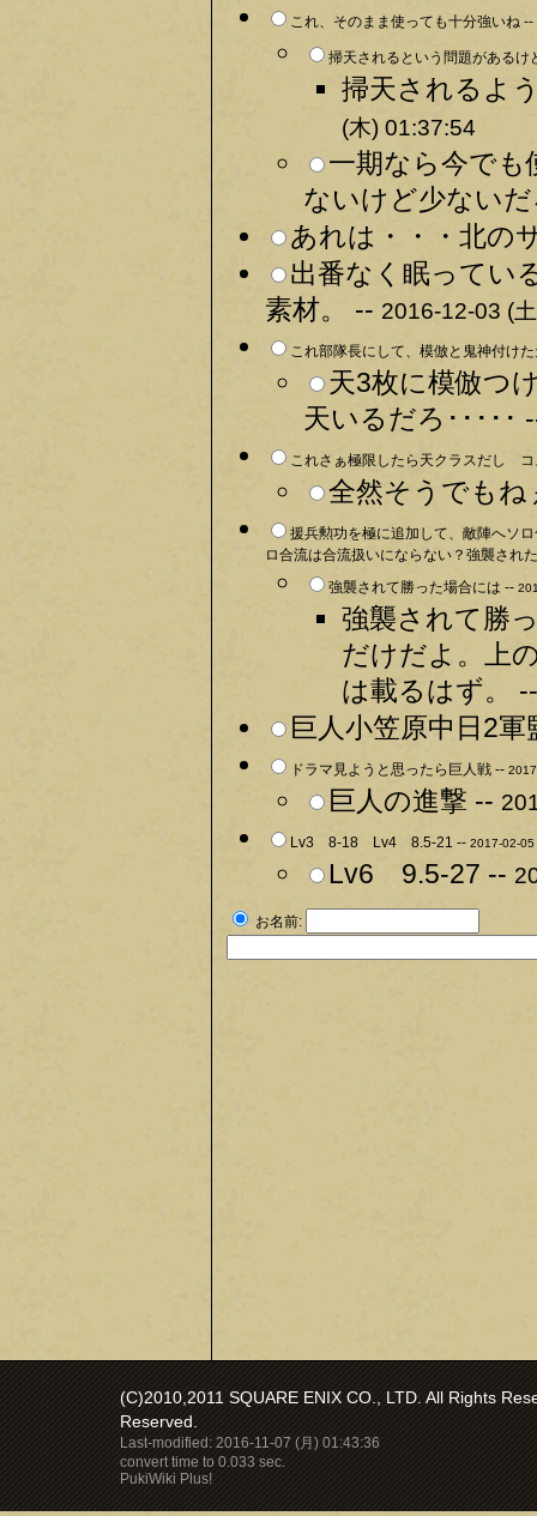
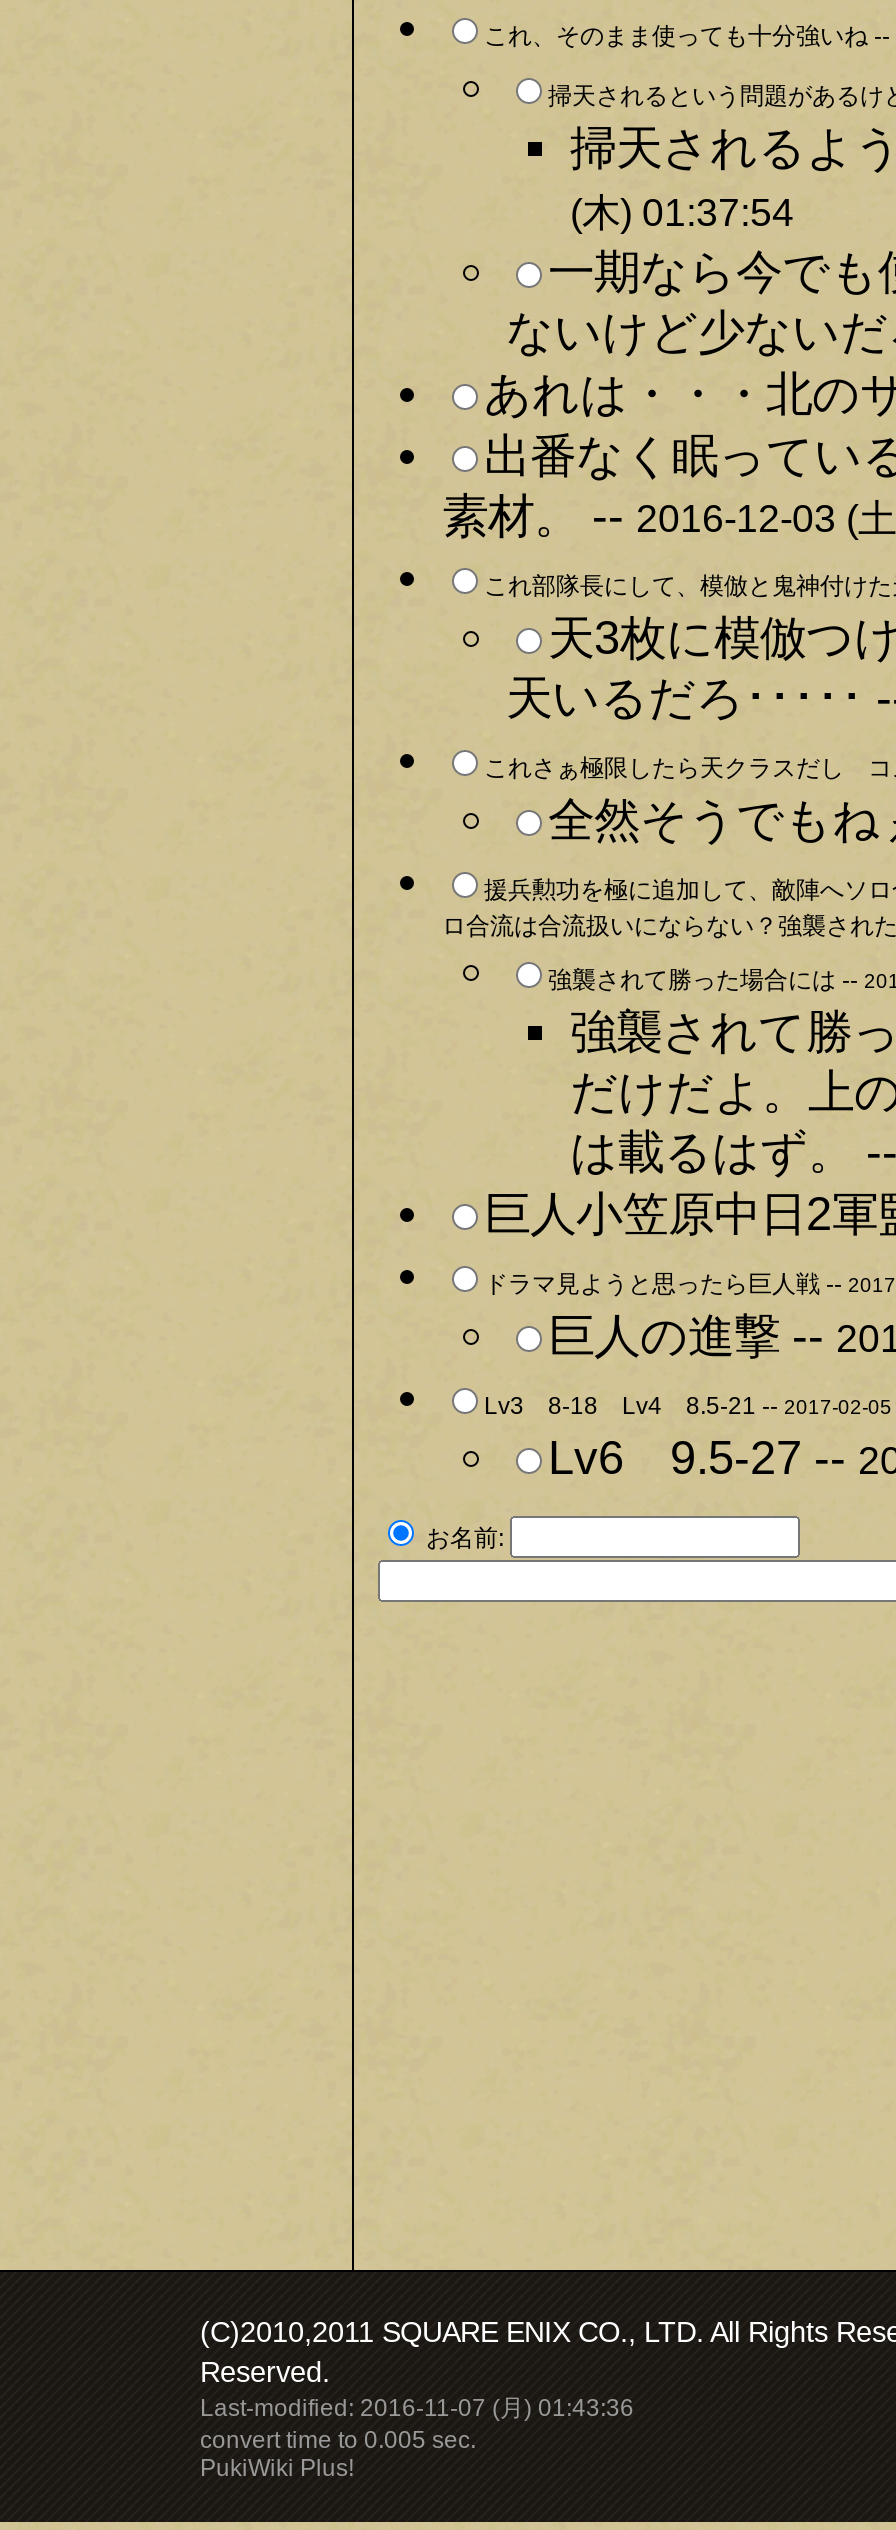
[120,1454,285,1470] convert time to 0.033 sec. -> [200,2426,476,2454] convert time to 0.005 sec.

